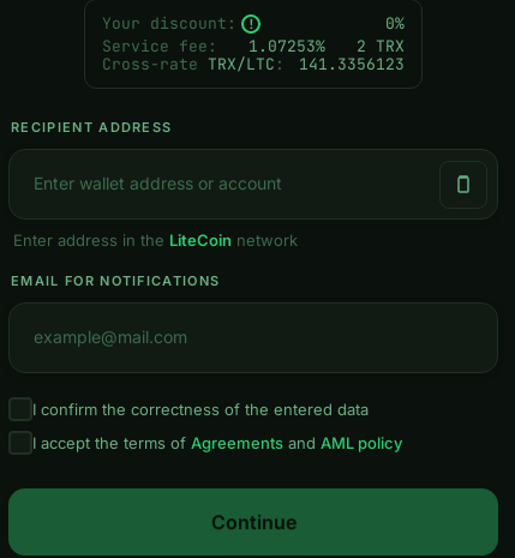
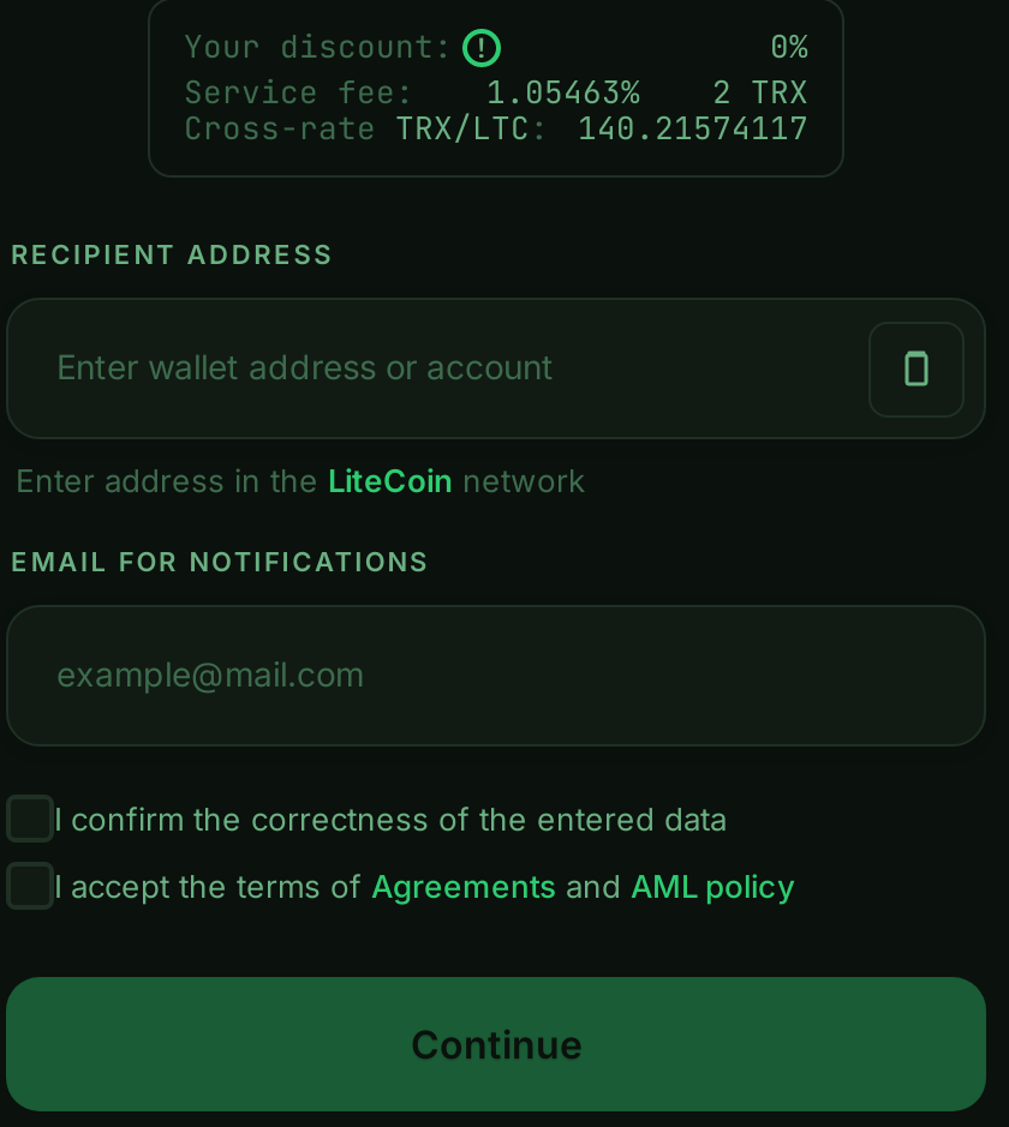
[102,36,405,56] Service fee: 1.07253% 2 TRX -> [184,72,808,113] Service fee: 1.05463% 2 TRX
[102,54,405,74] Cross-rate TRX/LTC: 141.3356123 -> [184,108,808,149] Cross-rate TRX/LTC: 140.21574117

